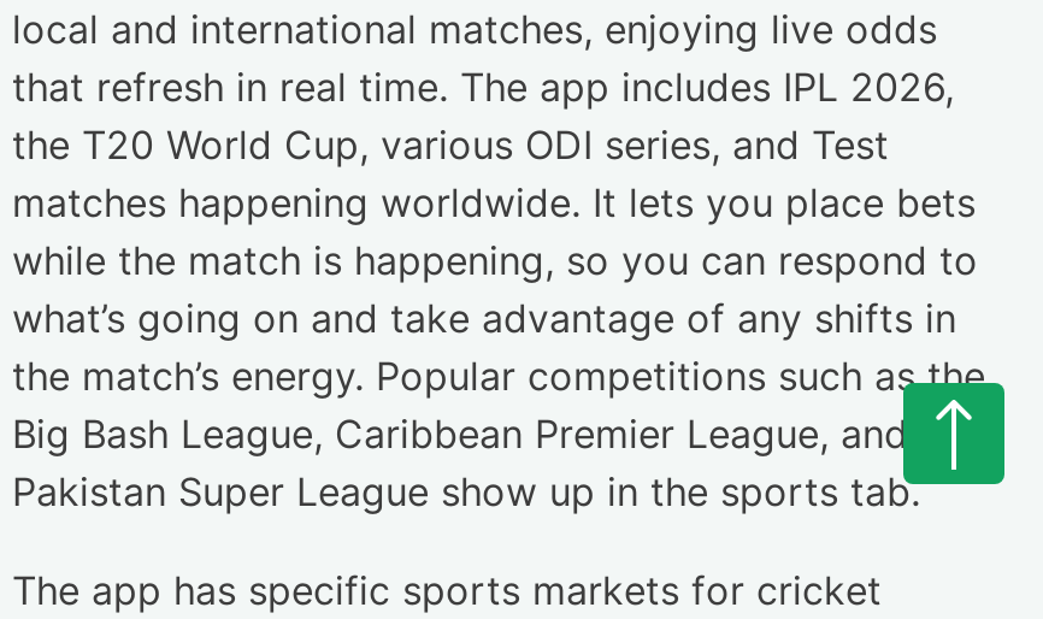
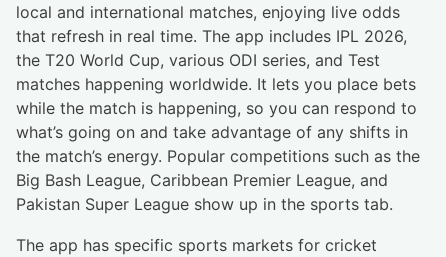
[918,381,1007,487] [image] -> none

